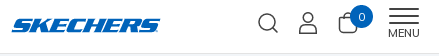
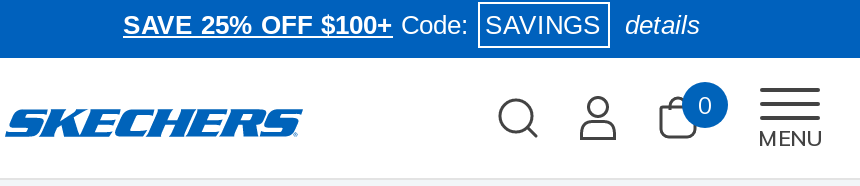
none -> [123,10,701,40] SAVE 25% OFF $100+ Code: SAVINGS | details

